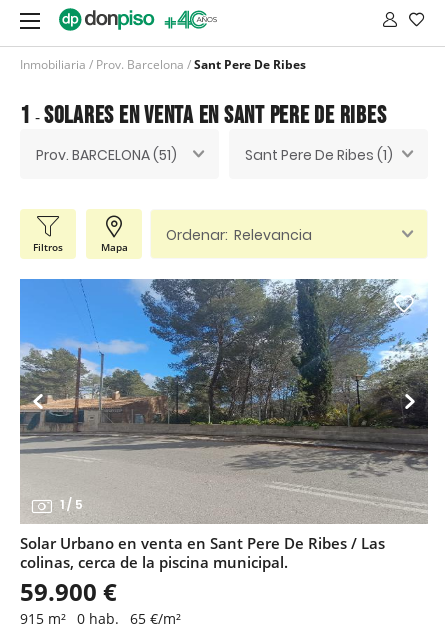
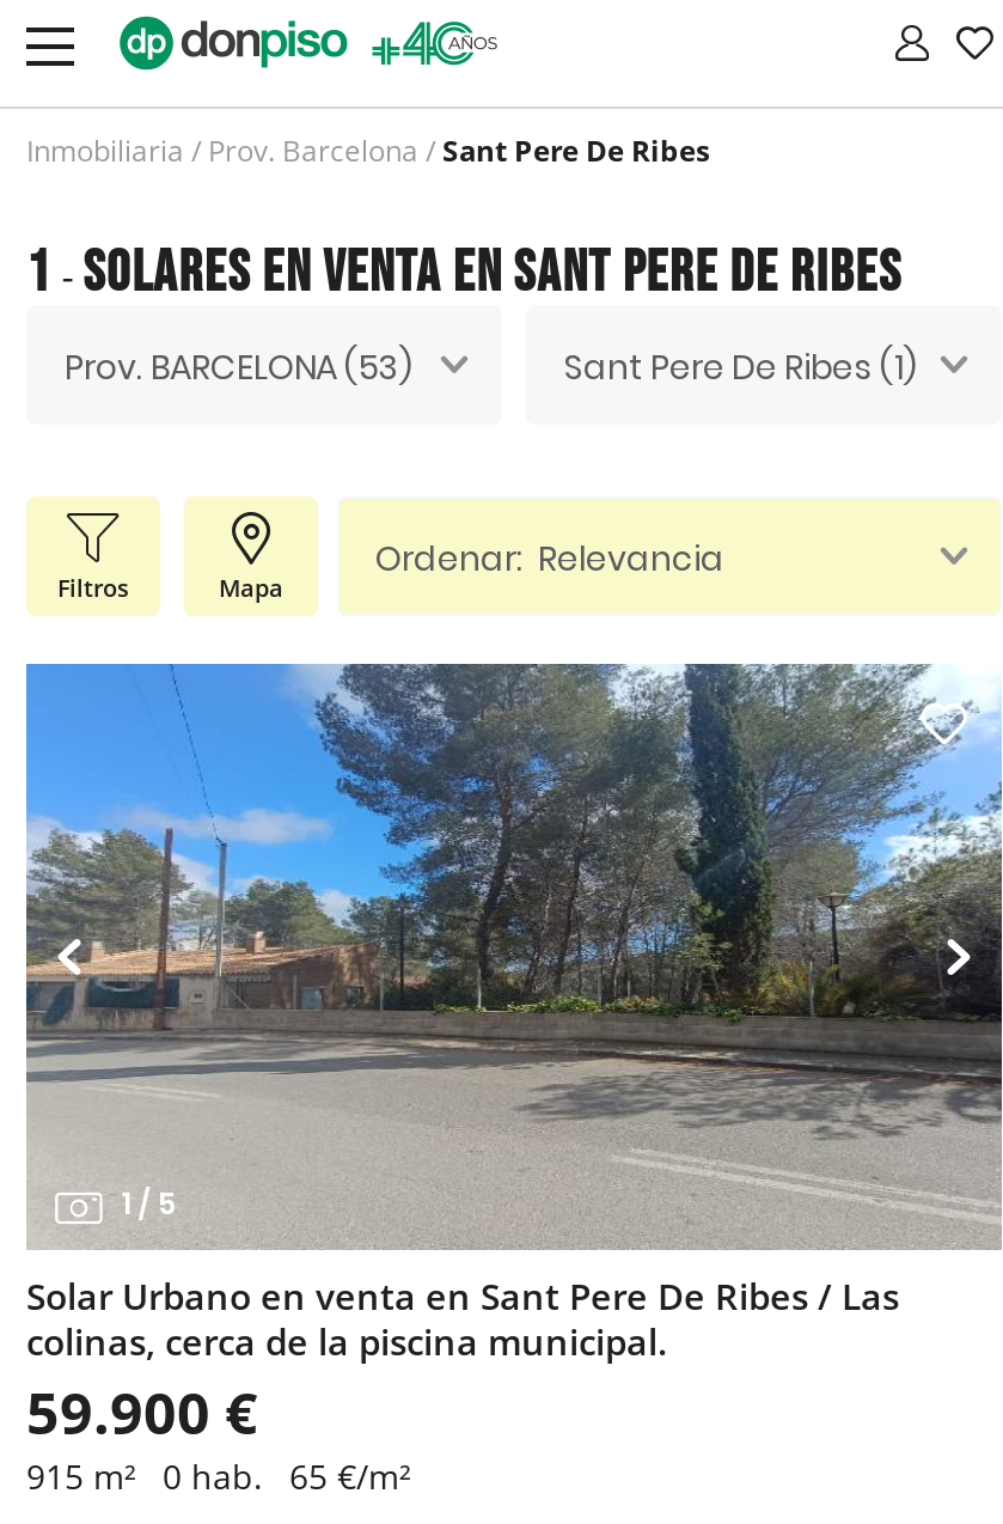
[36,145,177,165] Prov. BARCELONA (51) -> [65,343,414,391] Prov. BARCELONA (53)

